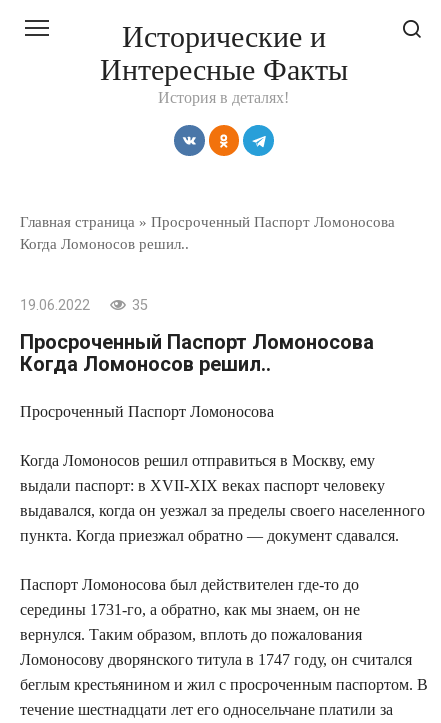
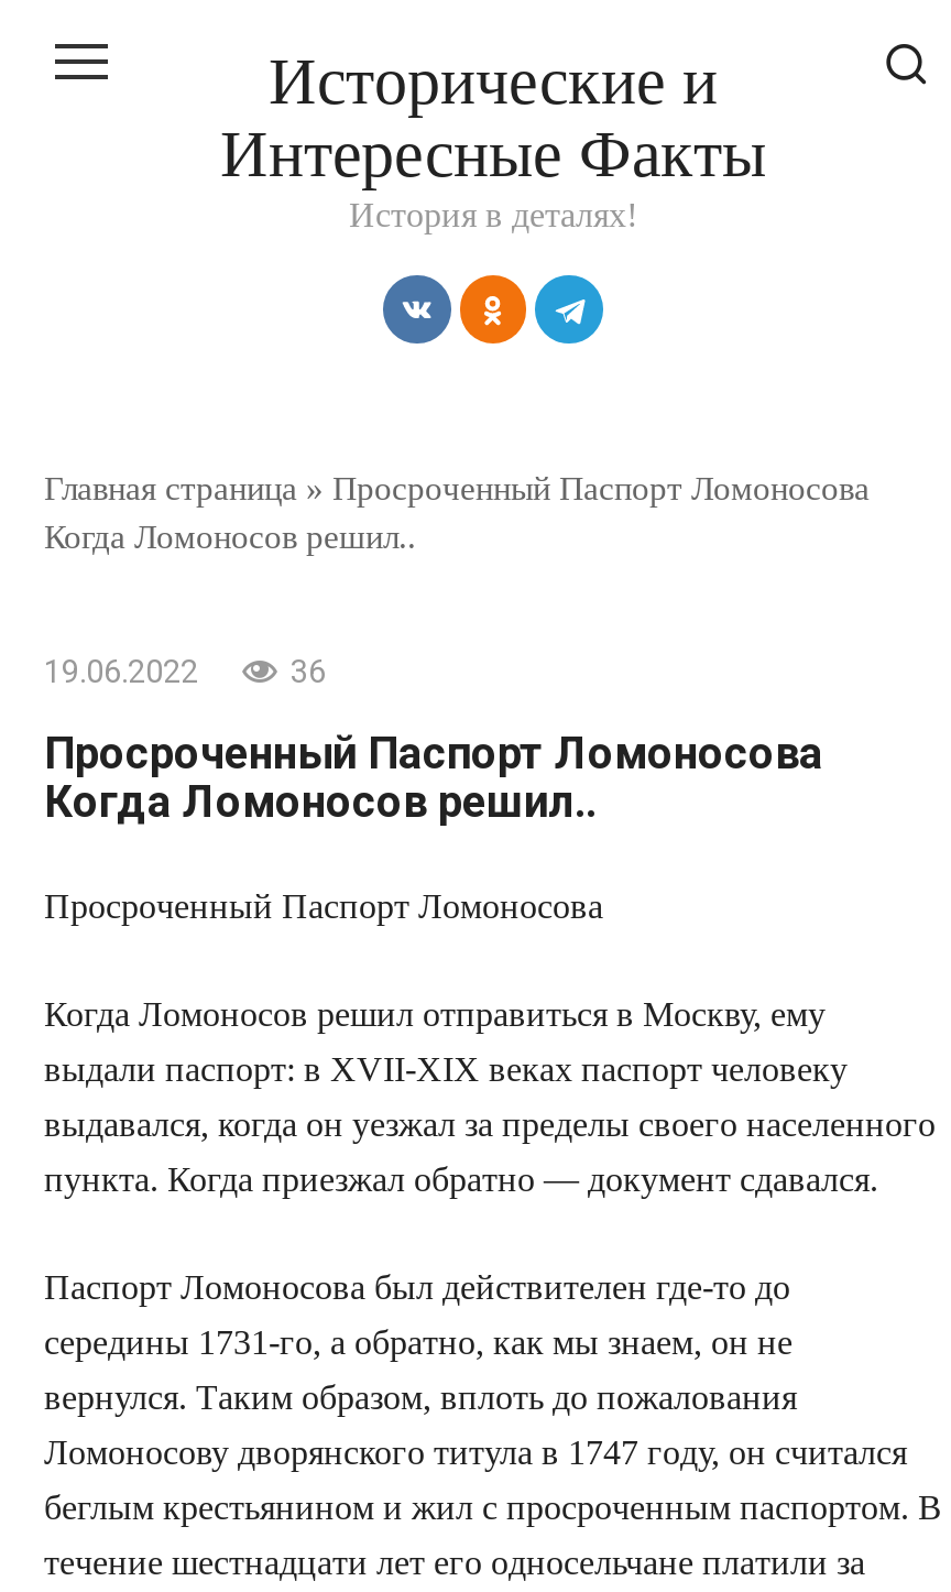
[132,297,148,314] 35 -> [291,653,326,691] 36

